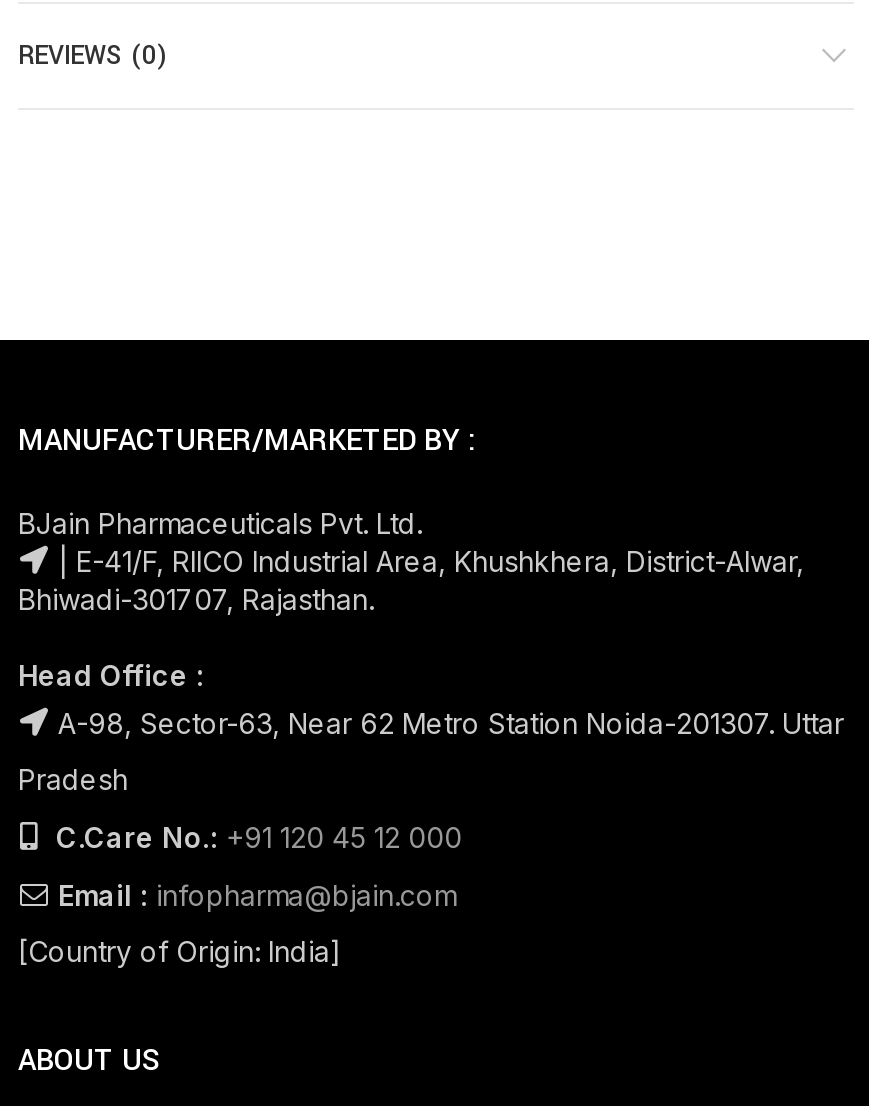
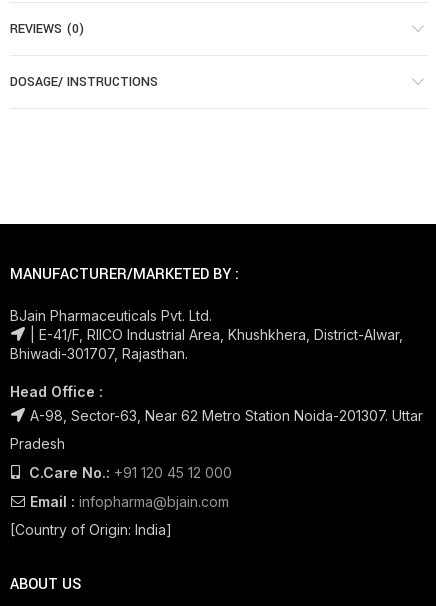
none -> [10,73,158,91] DOSAGE/ INSTRUCTIONS

